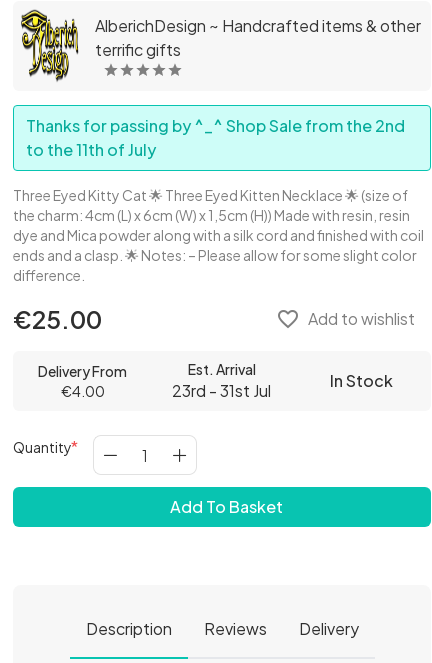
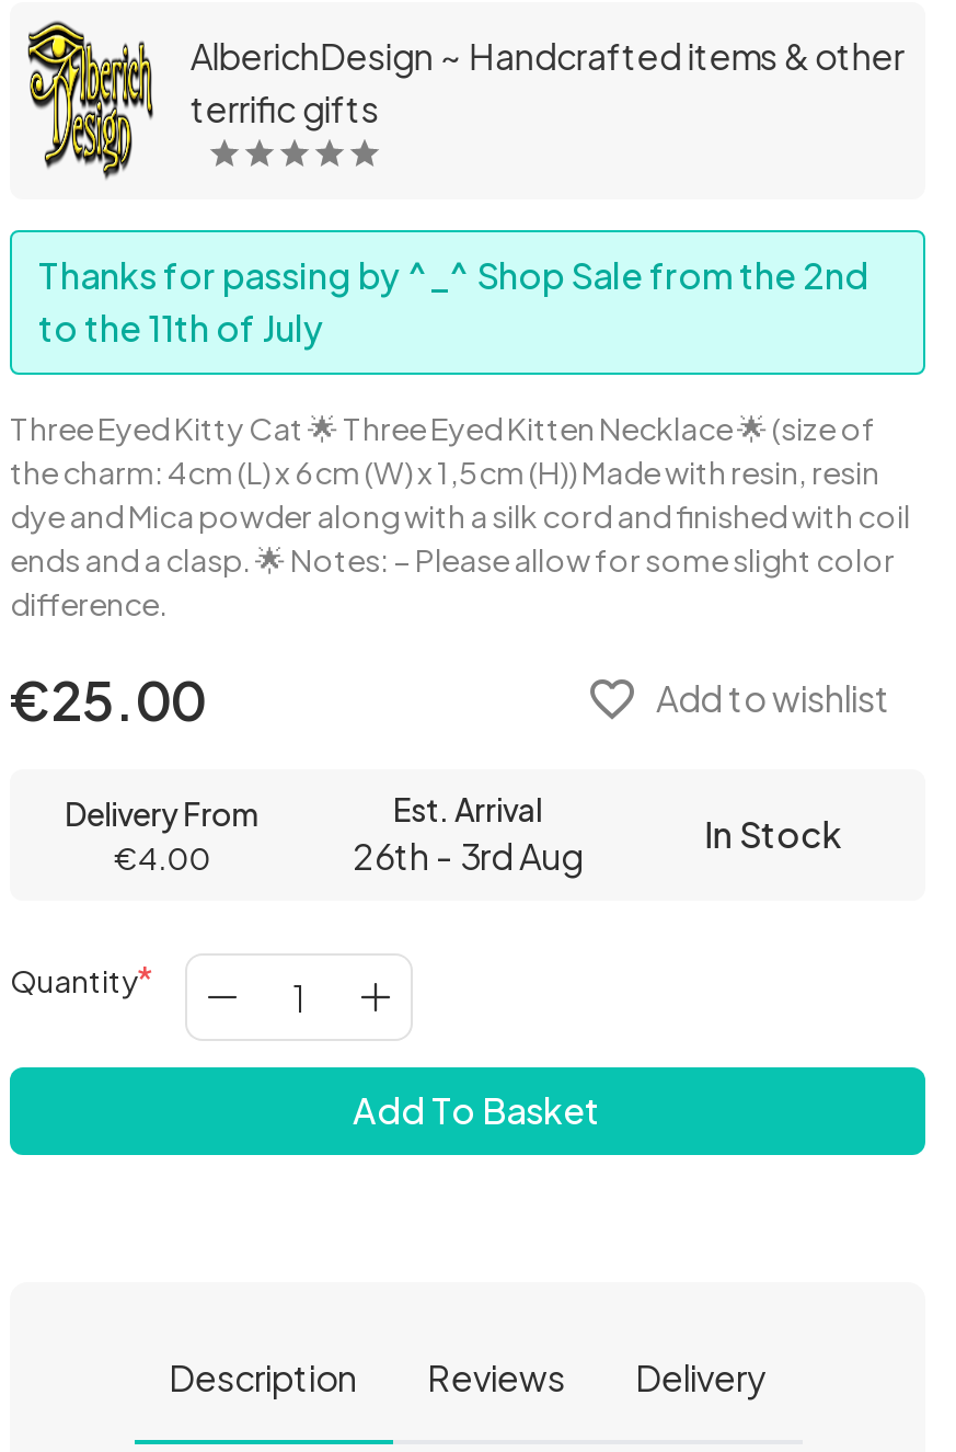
[172,380,271,401] 23rd - 31st Jul -> [353,833,583,879] 26th - 3rd Aug

